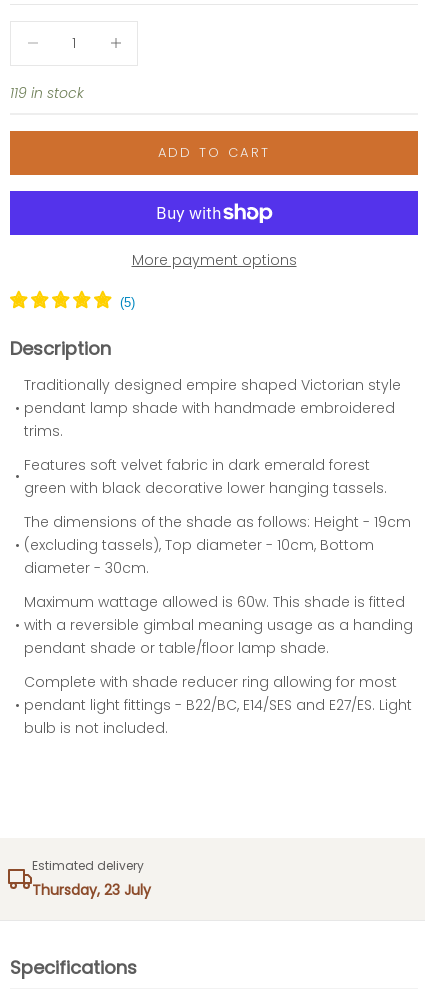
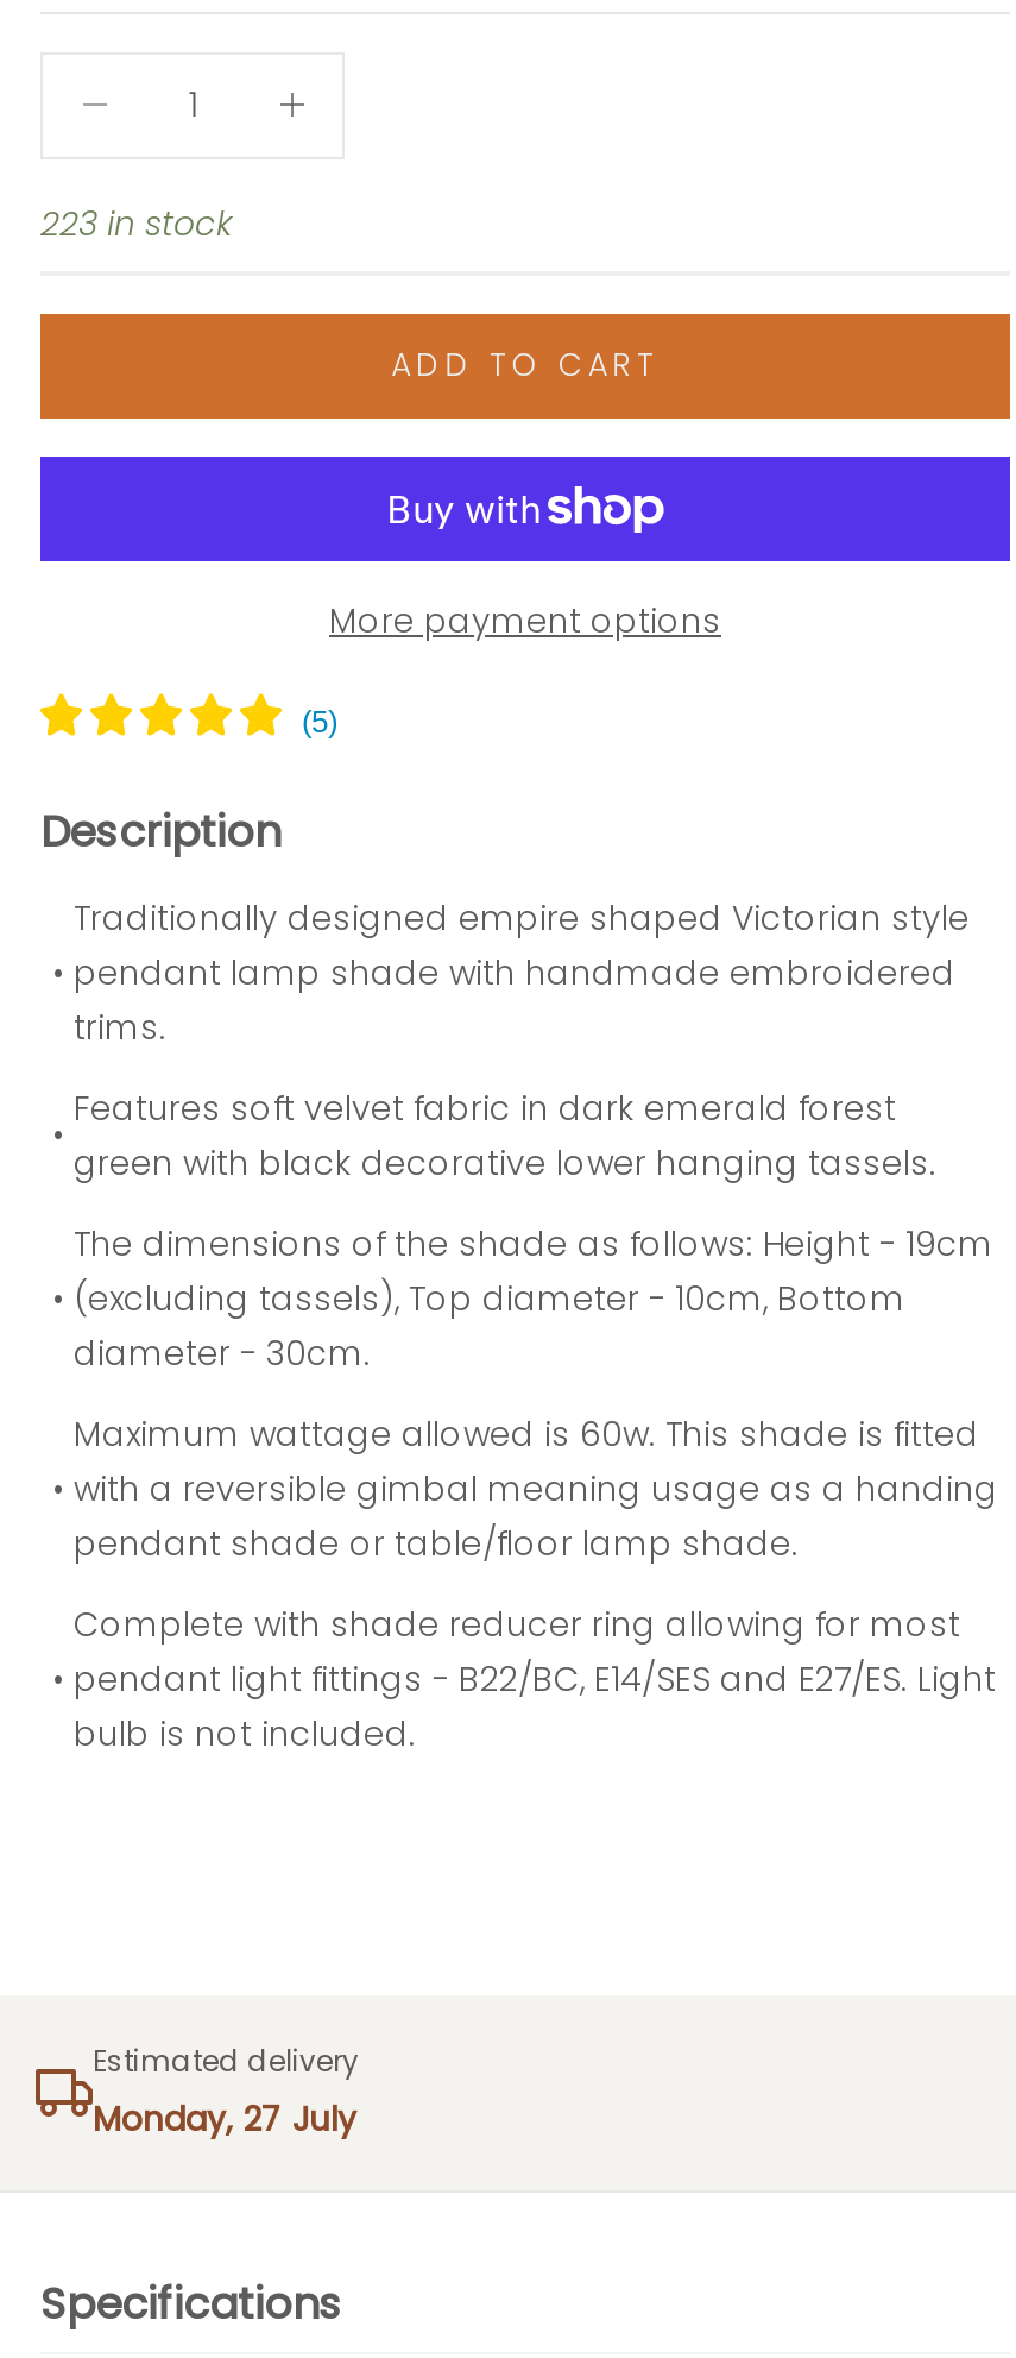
[10,83,84,103] 119 in stock -> [40,199,233,247] 223 in stock
[32,880,151,900] Thursday, 23 July -> [93,2094,356,2142] Monday, 27 July

